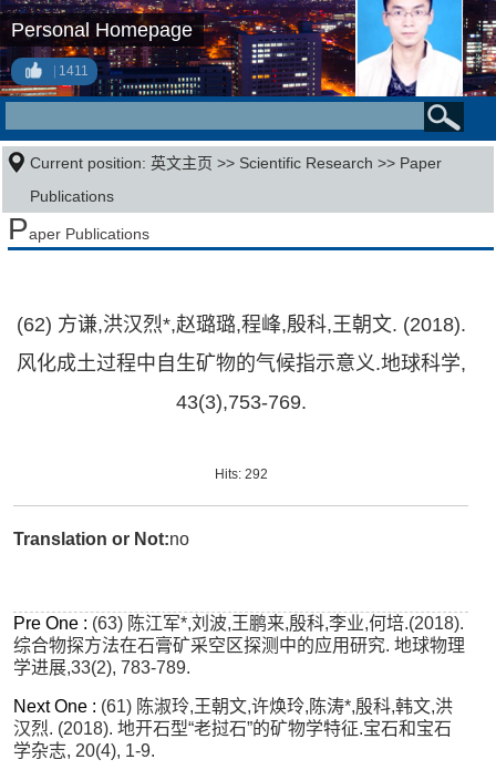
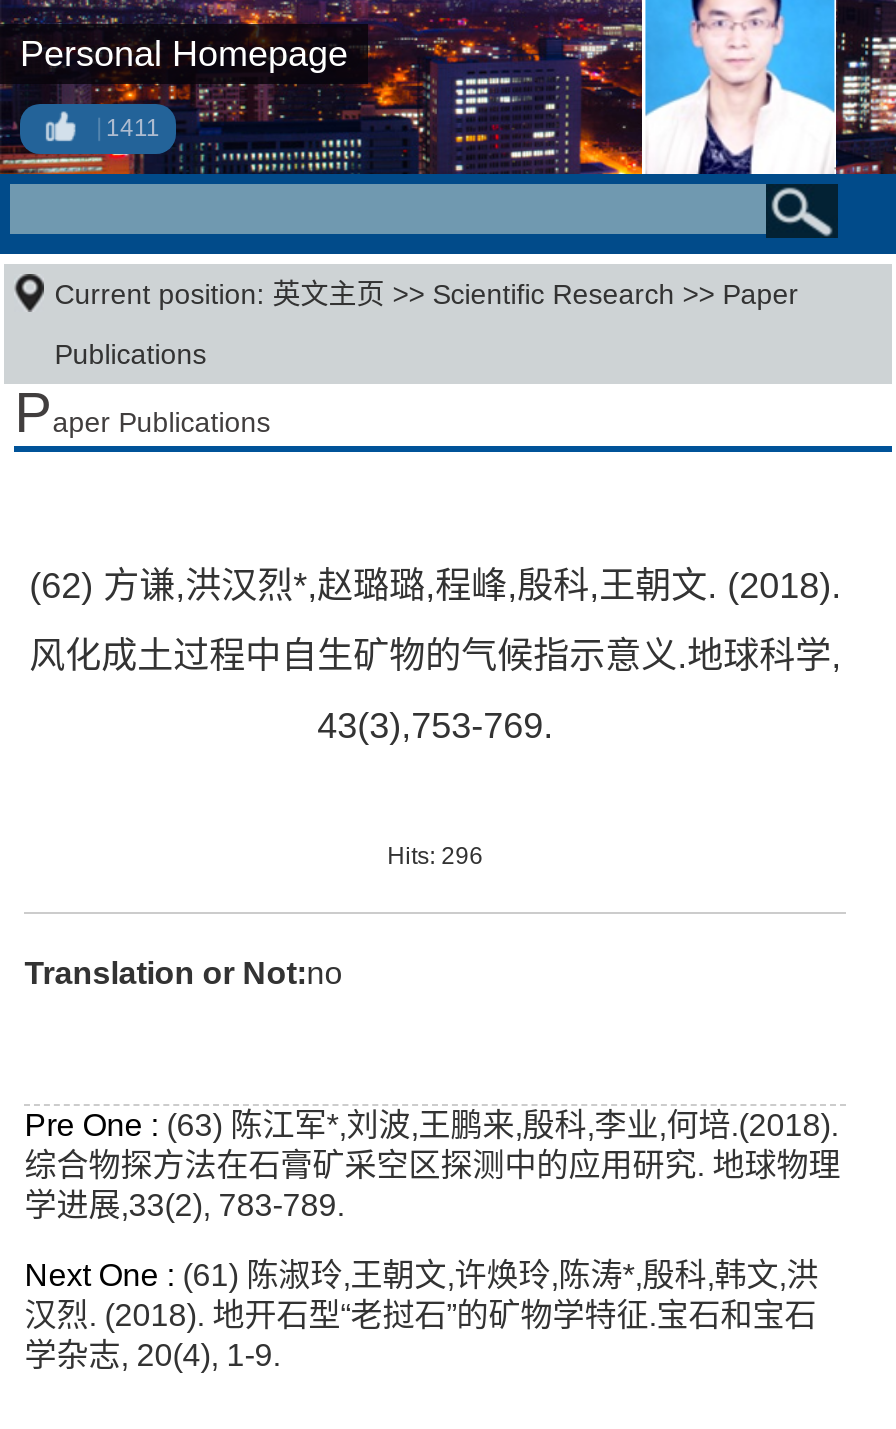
[214,466,267,482] Hits: 292 -> [387,842,483,870] Hits: 296

